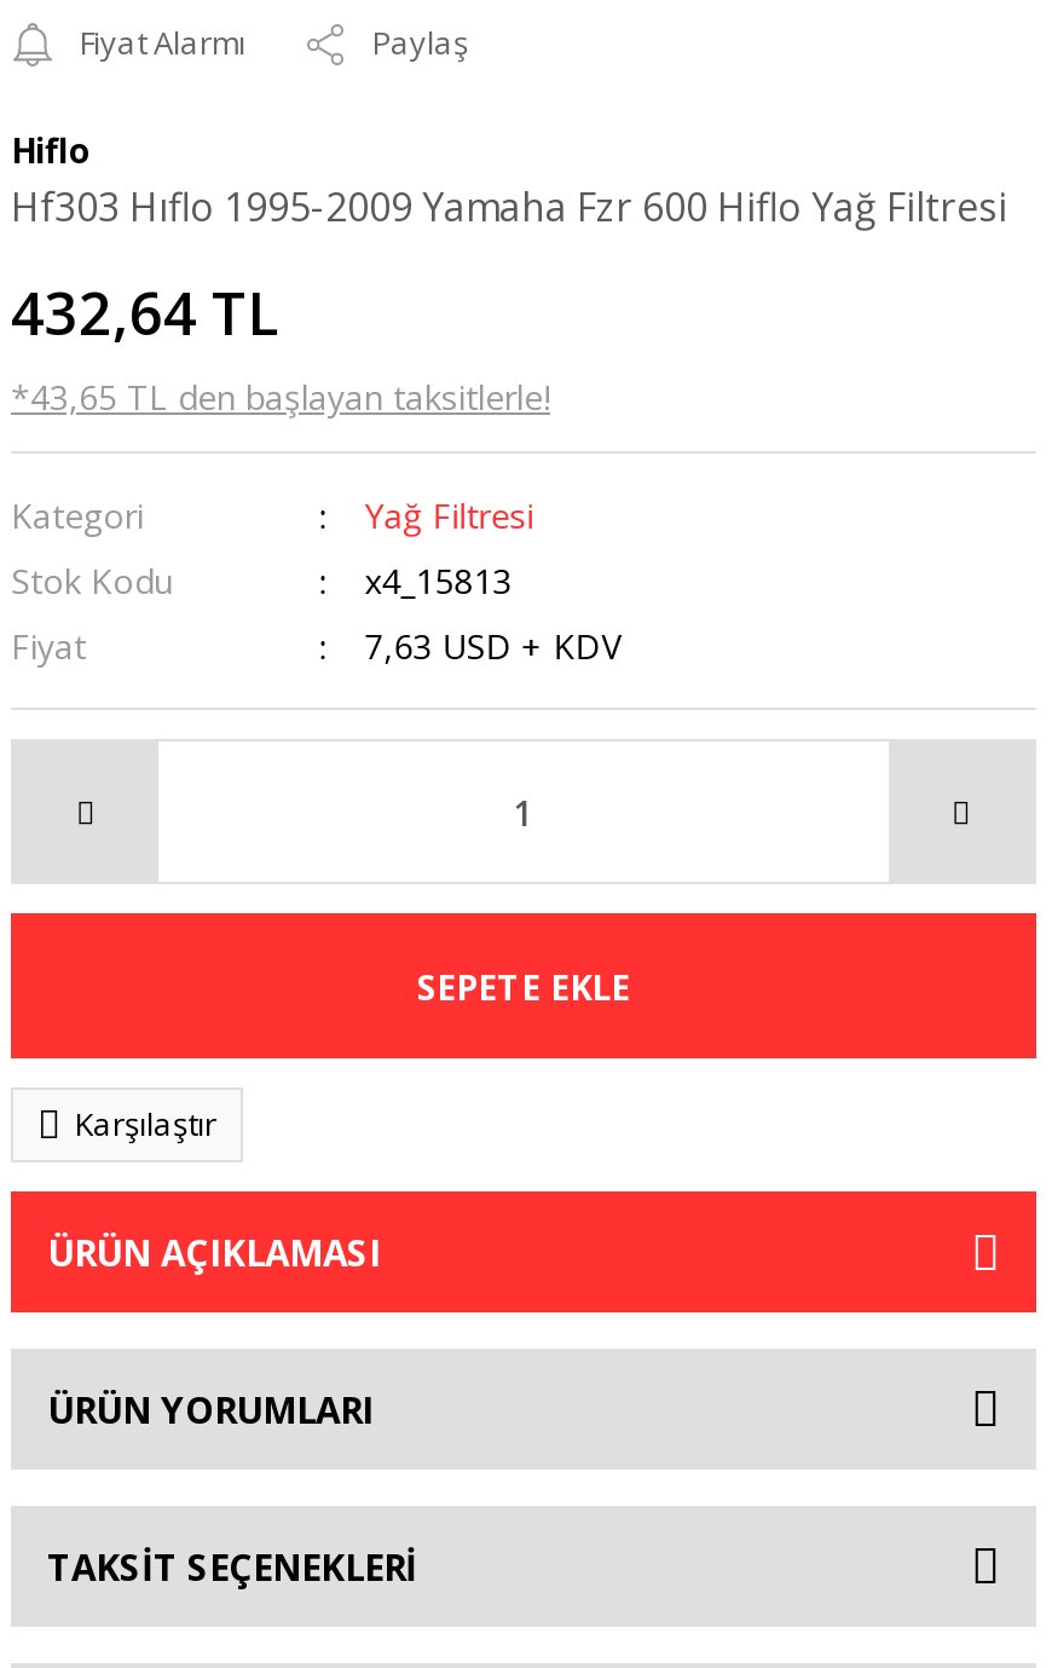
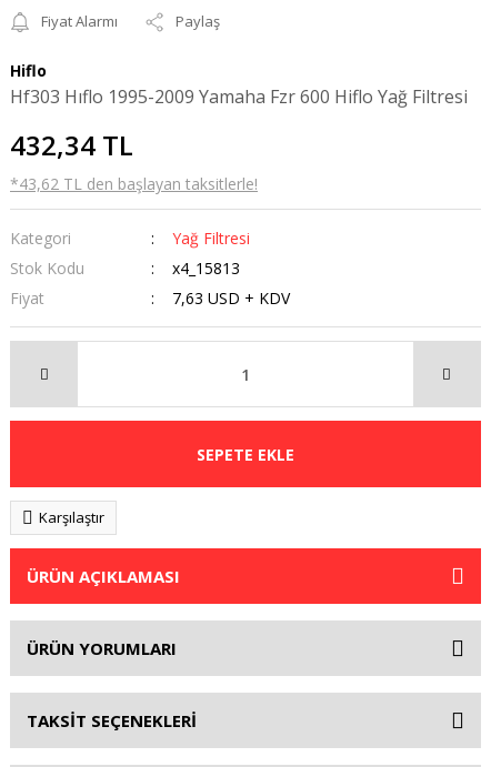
[11,272,279,352] 432,64 TL -> [10,127,133,163] 432,34 TL
[11,374,550,420] *43,65 TL den başlayan taksitlerle! -> [10,173,258,194] *43,62 TL den başlayan taksitlerle!

